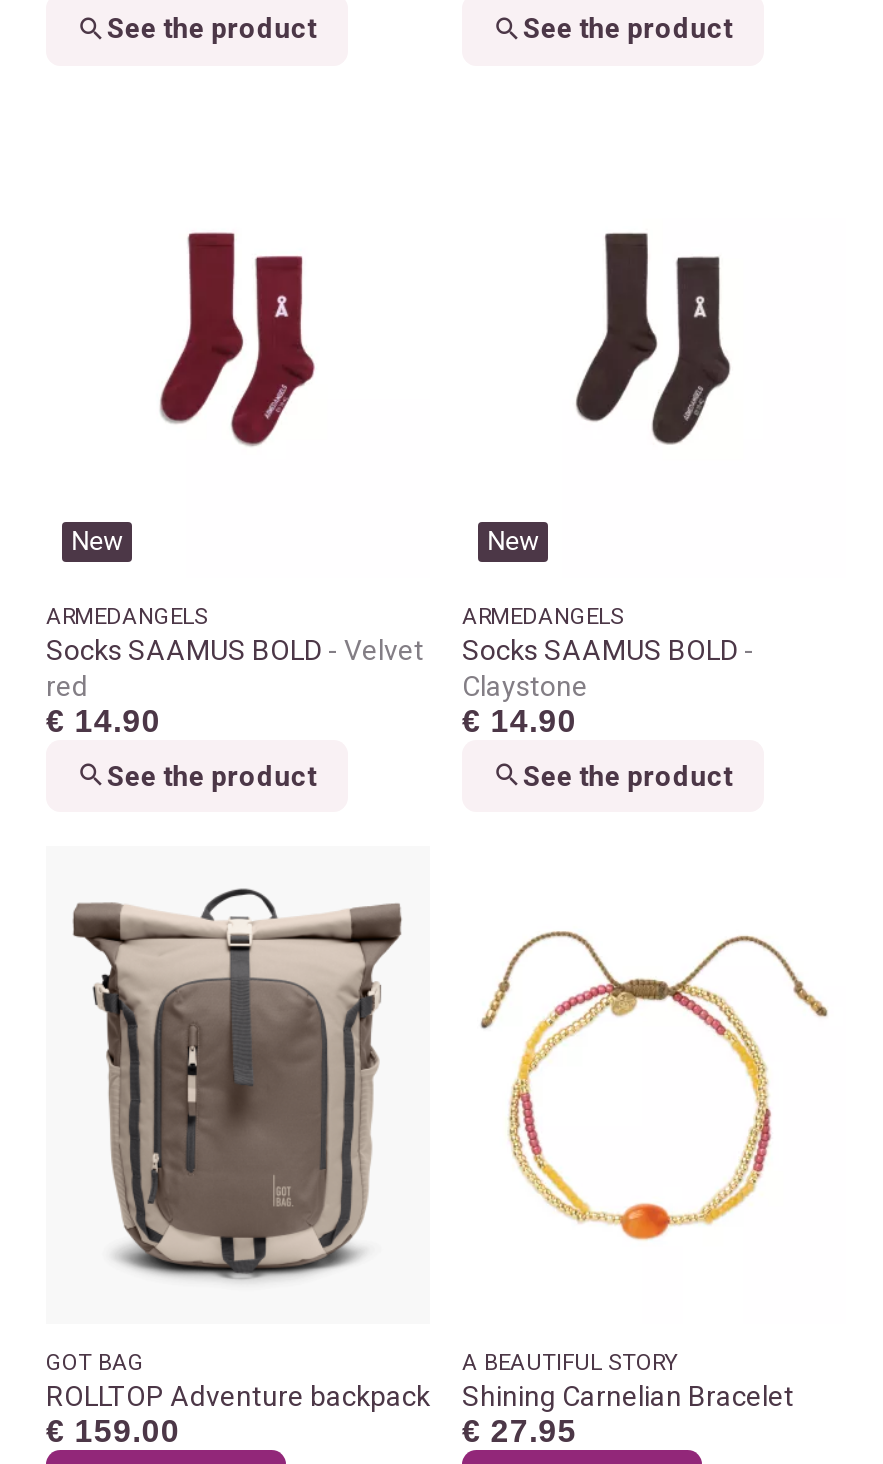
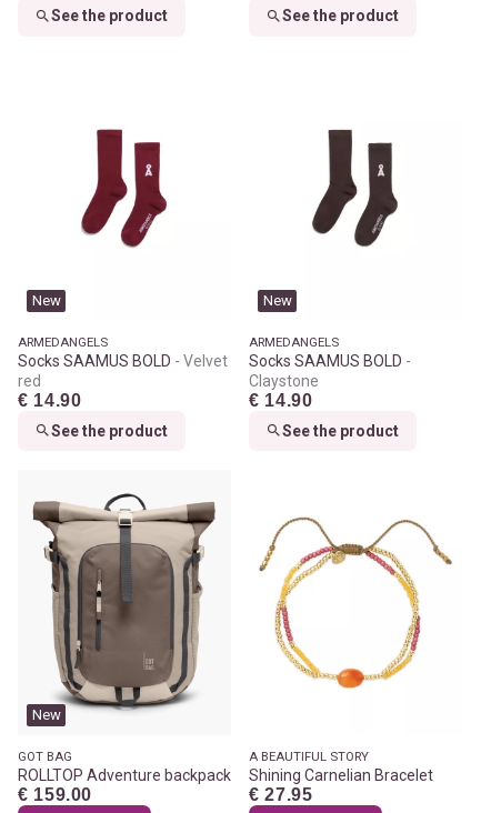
none -> [32,707,61,723] New

